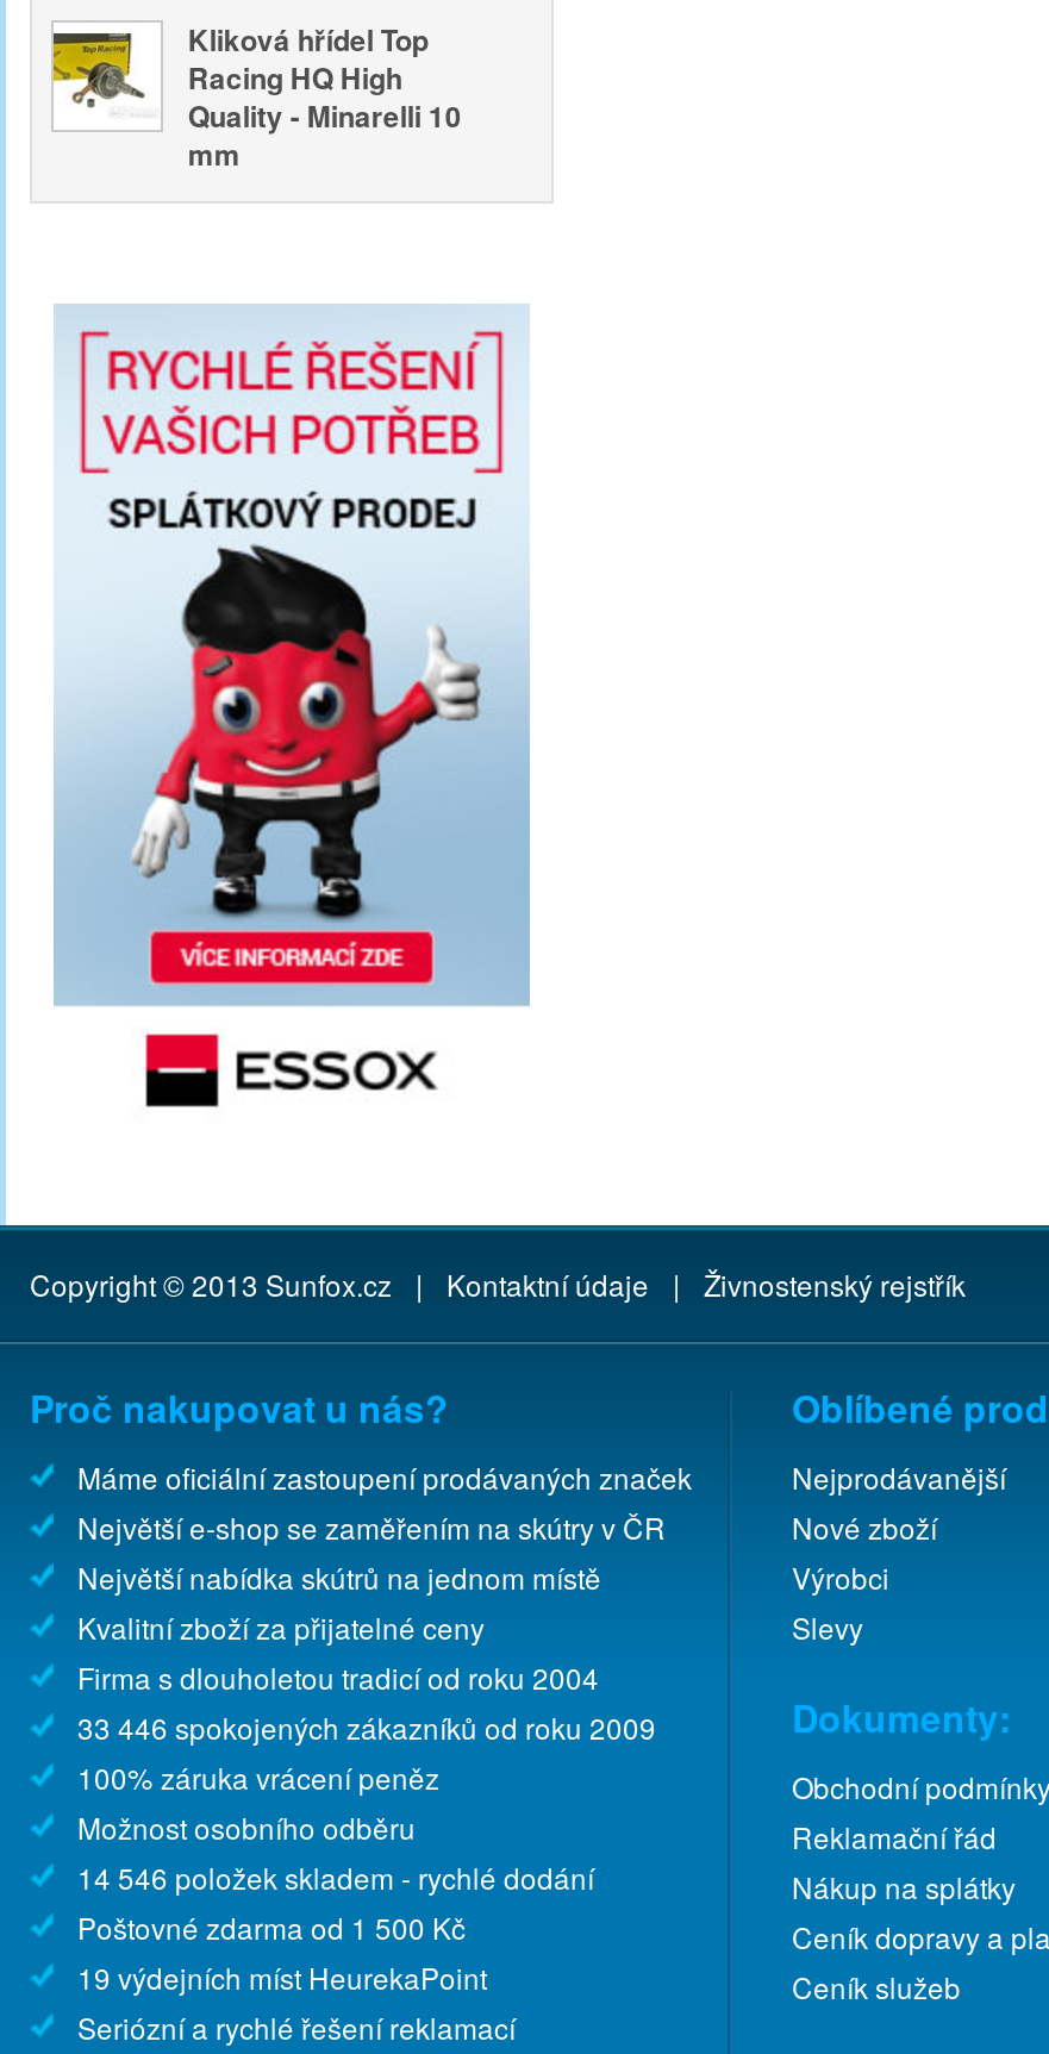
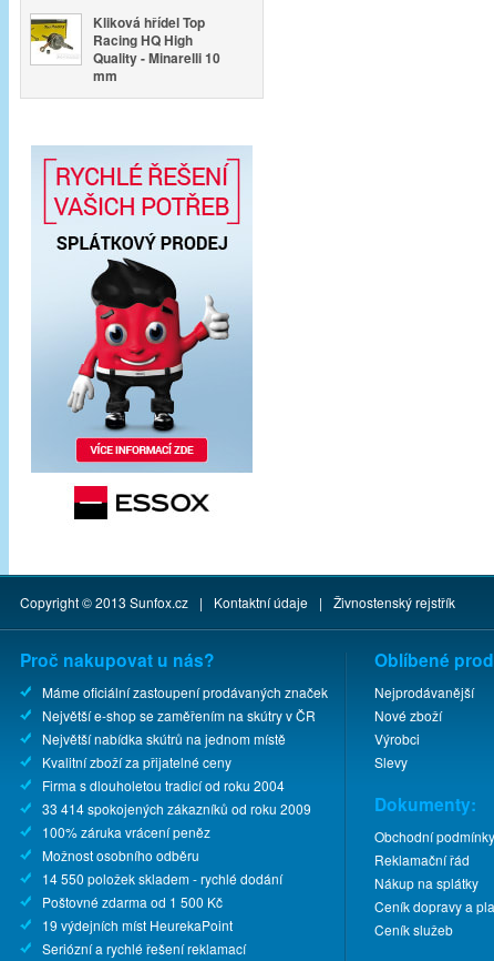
[77,1707,656,1748] 33 446 spokojených zákazníků od roku 2009 -> [42,799,311,818] 33 414 spokojených zákazníků od roku 2009
[77,1857,594,1898] 14 546 položek skladem - rychlé dodání -> [42,869,282,888] 14 550 položek skladem - rychlé dodání

